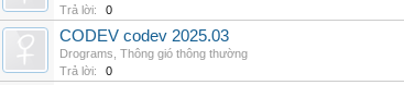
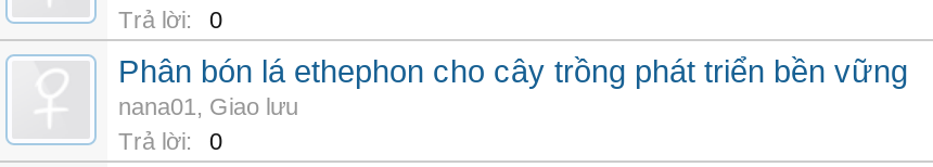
[59,27,248,60] CODEV codev 2025.03 | Drograms, Thông gió thông thường -> [118,54,908,119] Phân bón lá ethephon cho cây trồng phát triển bền vững | nana01, Giao lưu

